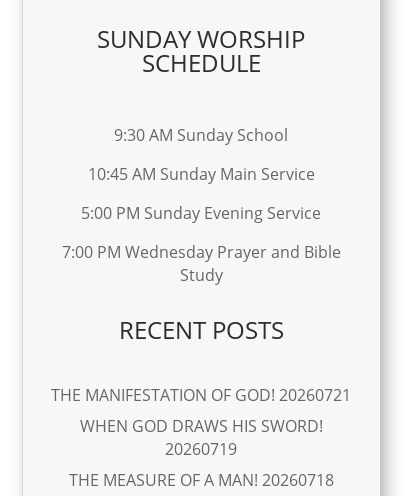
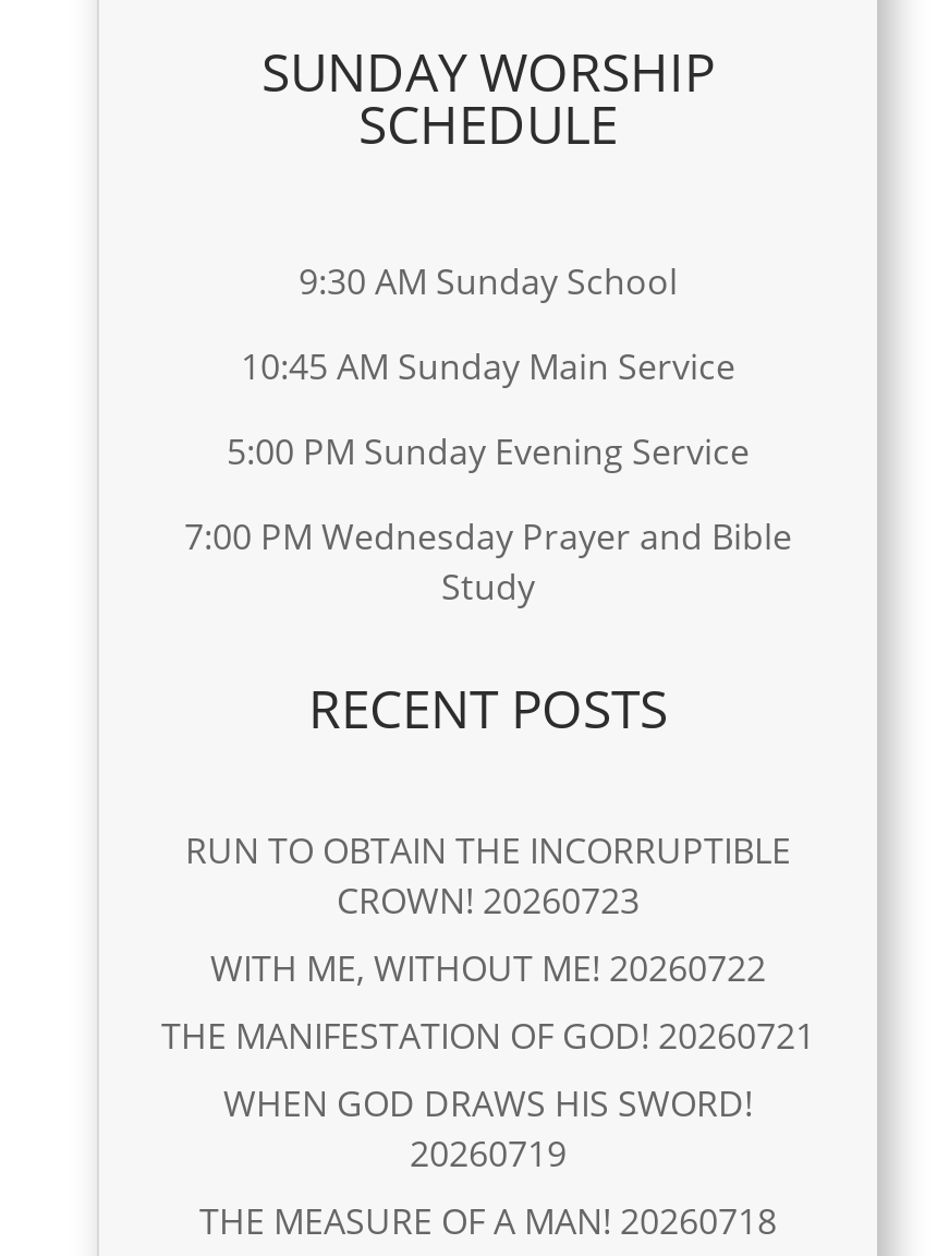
none -> [185,827,791,992] RUN TO OBTAIN THE INCORRUPTIBLE | CROWN! 20260723 | WITH ME, WITHOUT ME! 20260722

